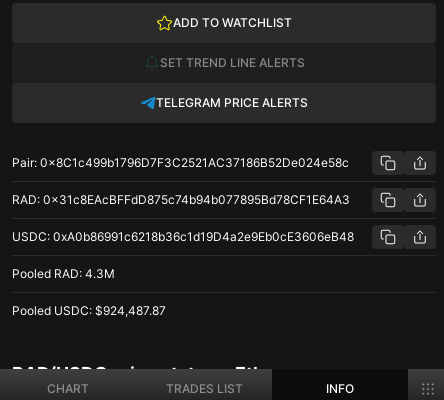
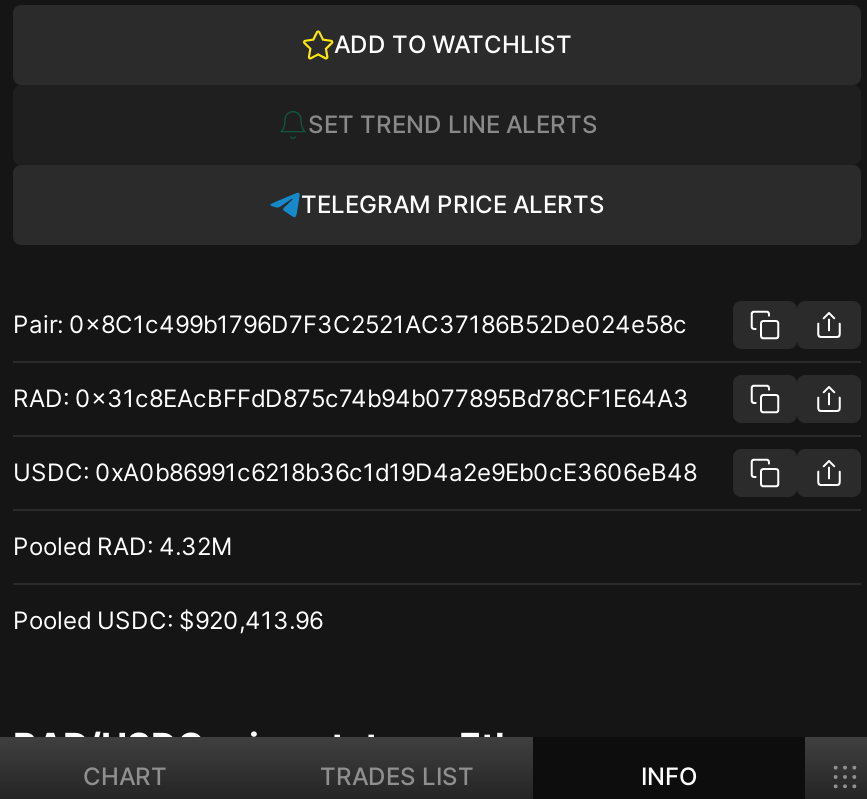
[12,266,115,281] Pooled RAD: 4.3M -> [13,531,233,561] Pooled RAD: 4.32M
[12,303,166,318] Pooled USDC: $924,487.87 -> [13,606,323,636] Pooled USDC: $920,413.96

